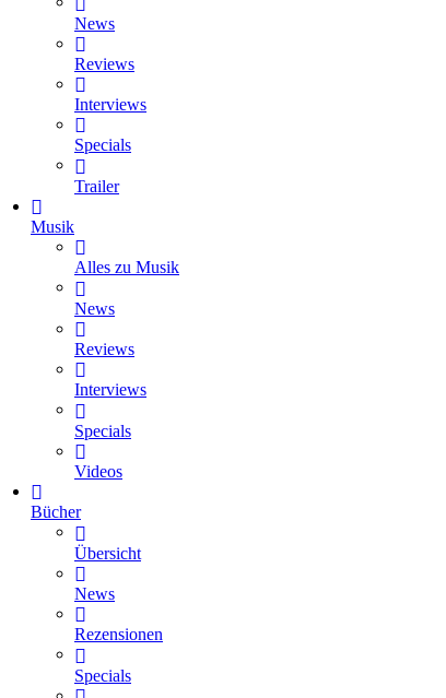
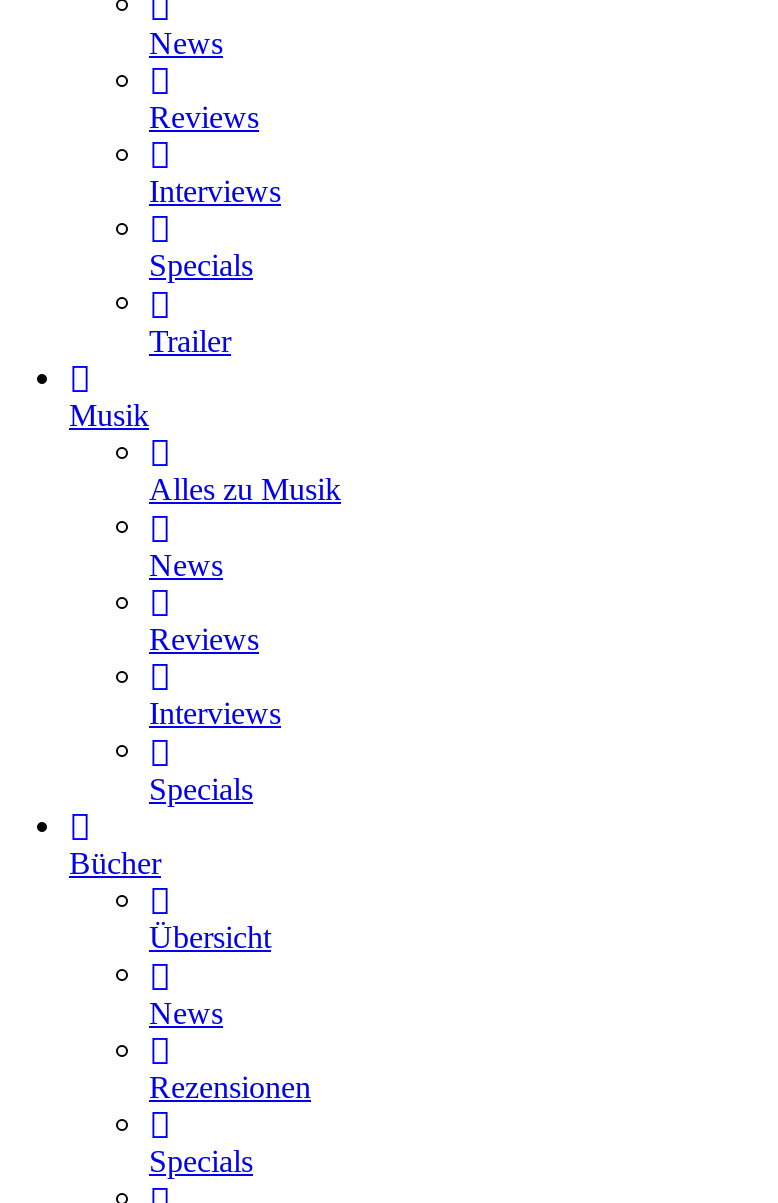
[74,462,122,481] Videos -> none

